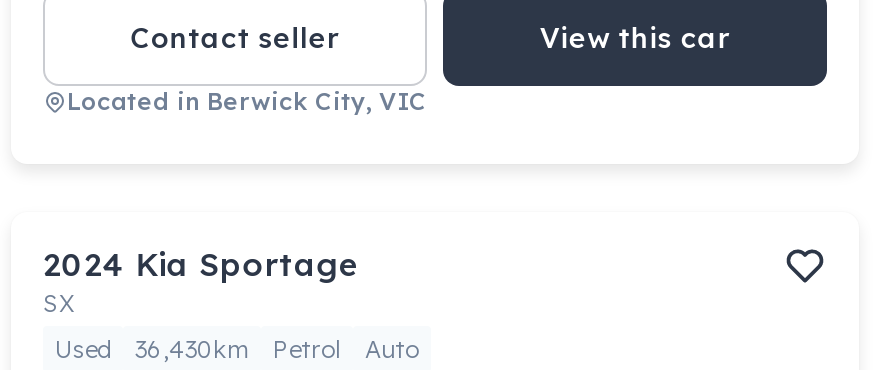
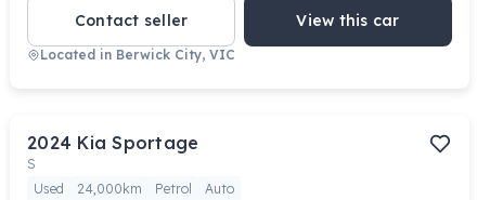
[43,288,75,318] SX -> [27,156,36,172] S
[55,334,419,364] Used 36,430km Petrol Auto -> [34,181,234,197] Used 24,000km Petrol Auto

